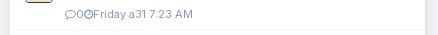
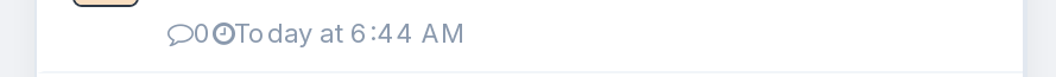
[76,7,193,21] 0 Friday a31 7:23 AM -> [194,17,464,50] 0 Today at 6:44 AM

